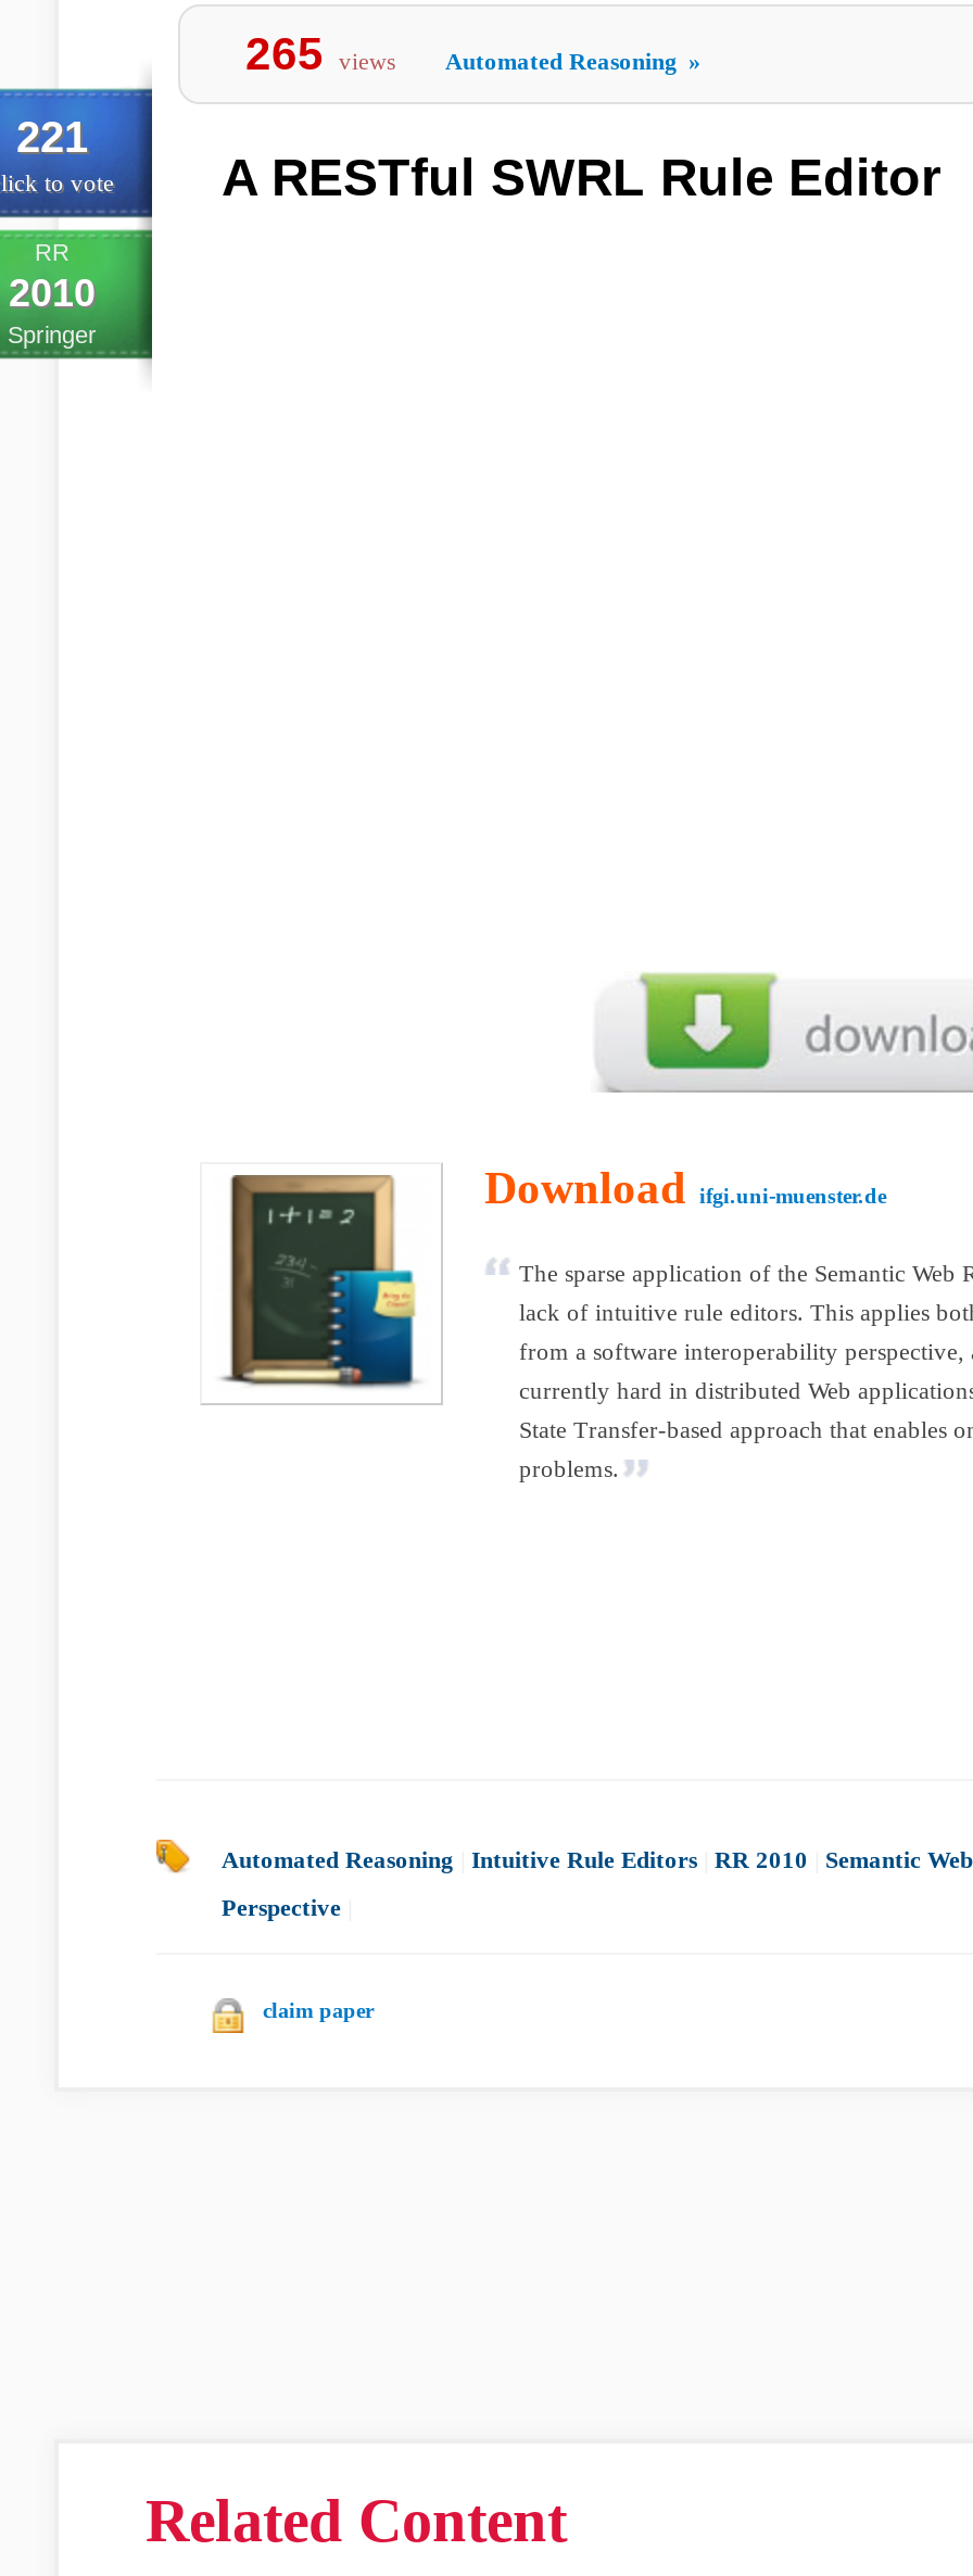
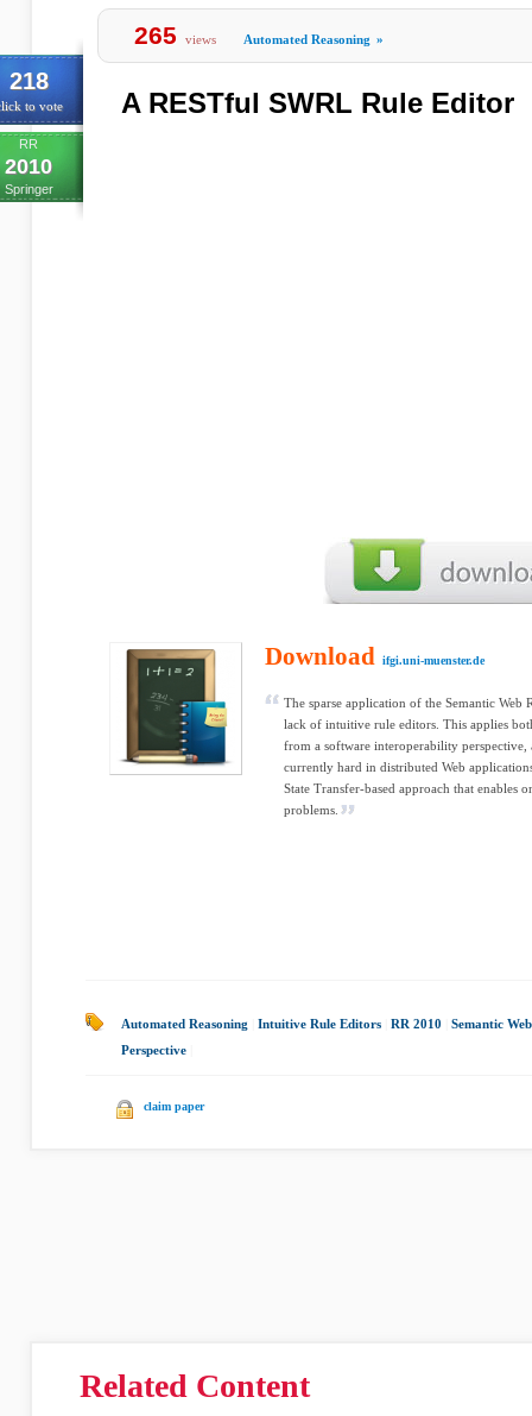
[16,113,88,161] 221 -> [9,68,48,94] 218

